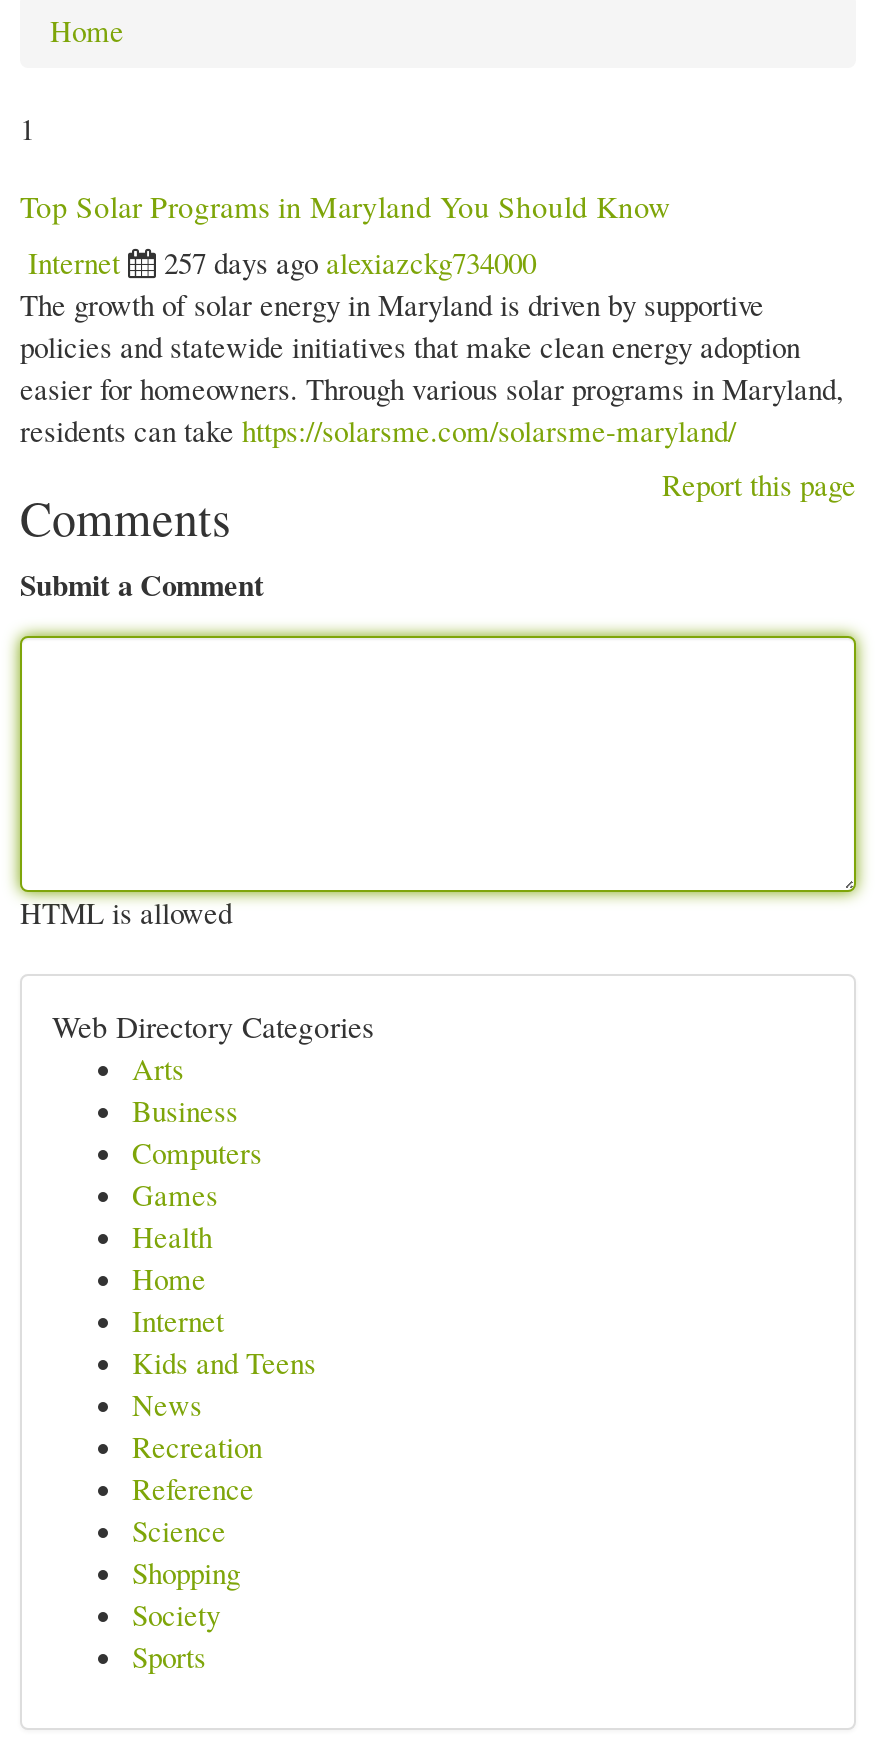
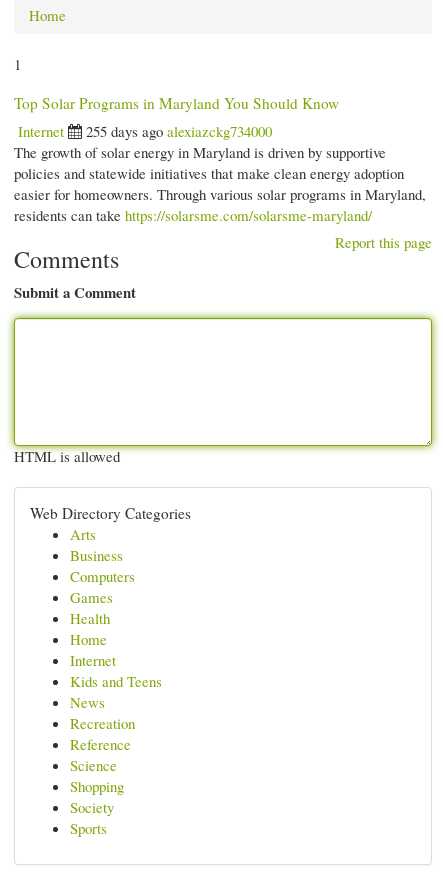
[164,242,536,282] 257 days ago alexiazckg734000 -> [86,121,272,141] 255 days ago alexiazckg734000

